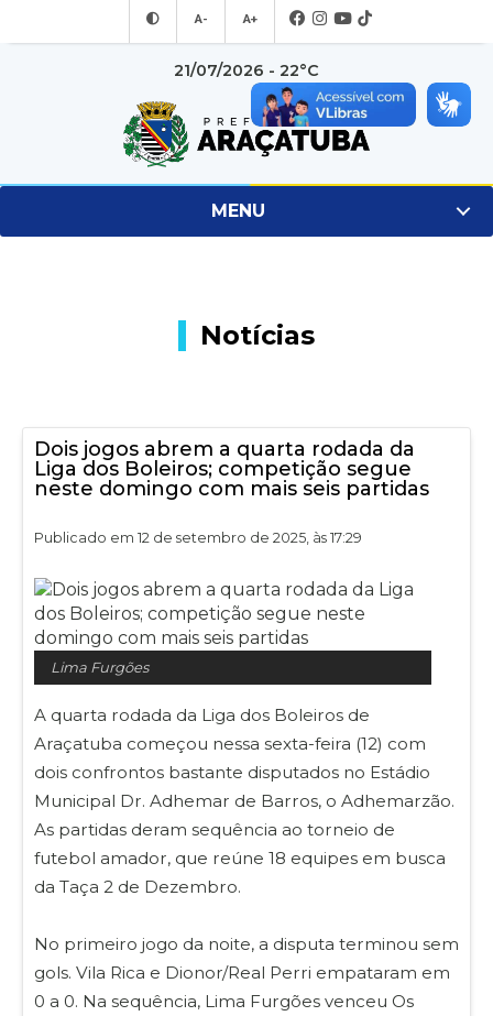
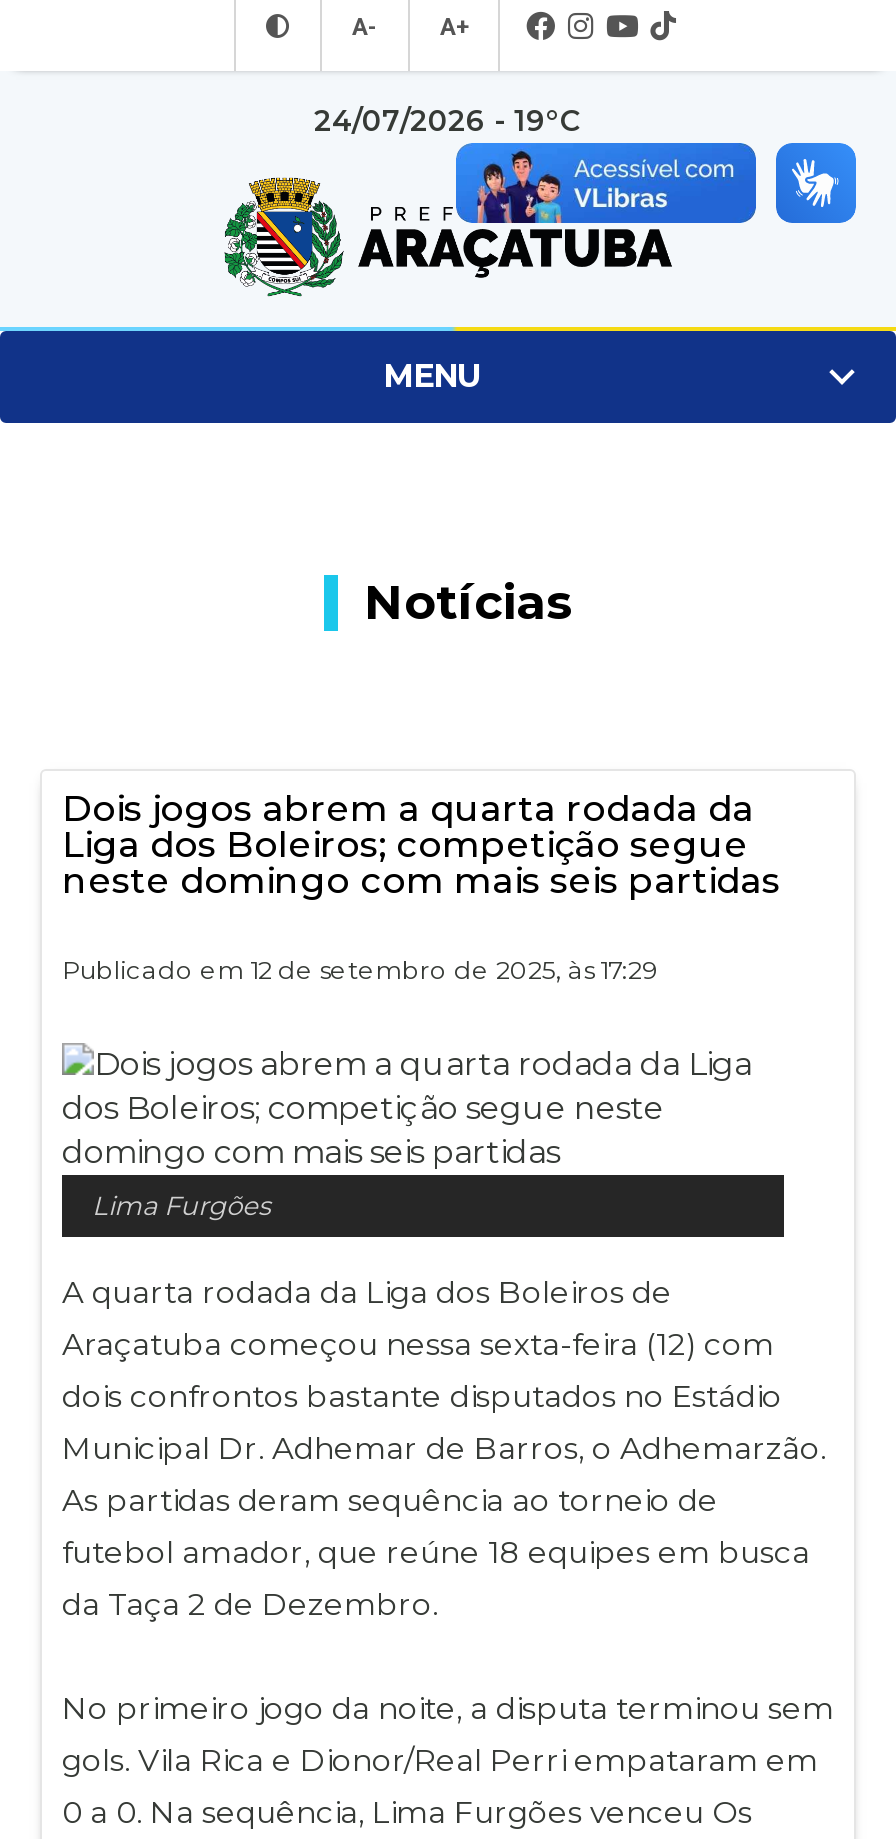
[174,61,319,80] 21/07/2026 - 22°C -> [314,103,582,139] 24/07/2026 - 19°C

